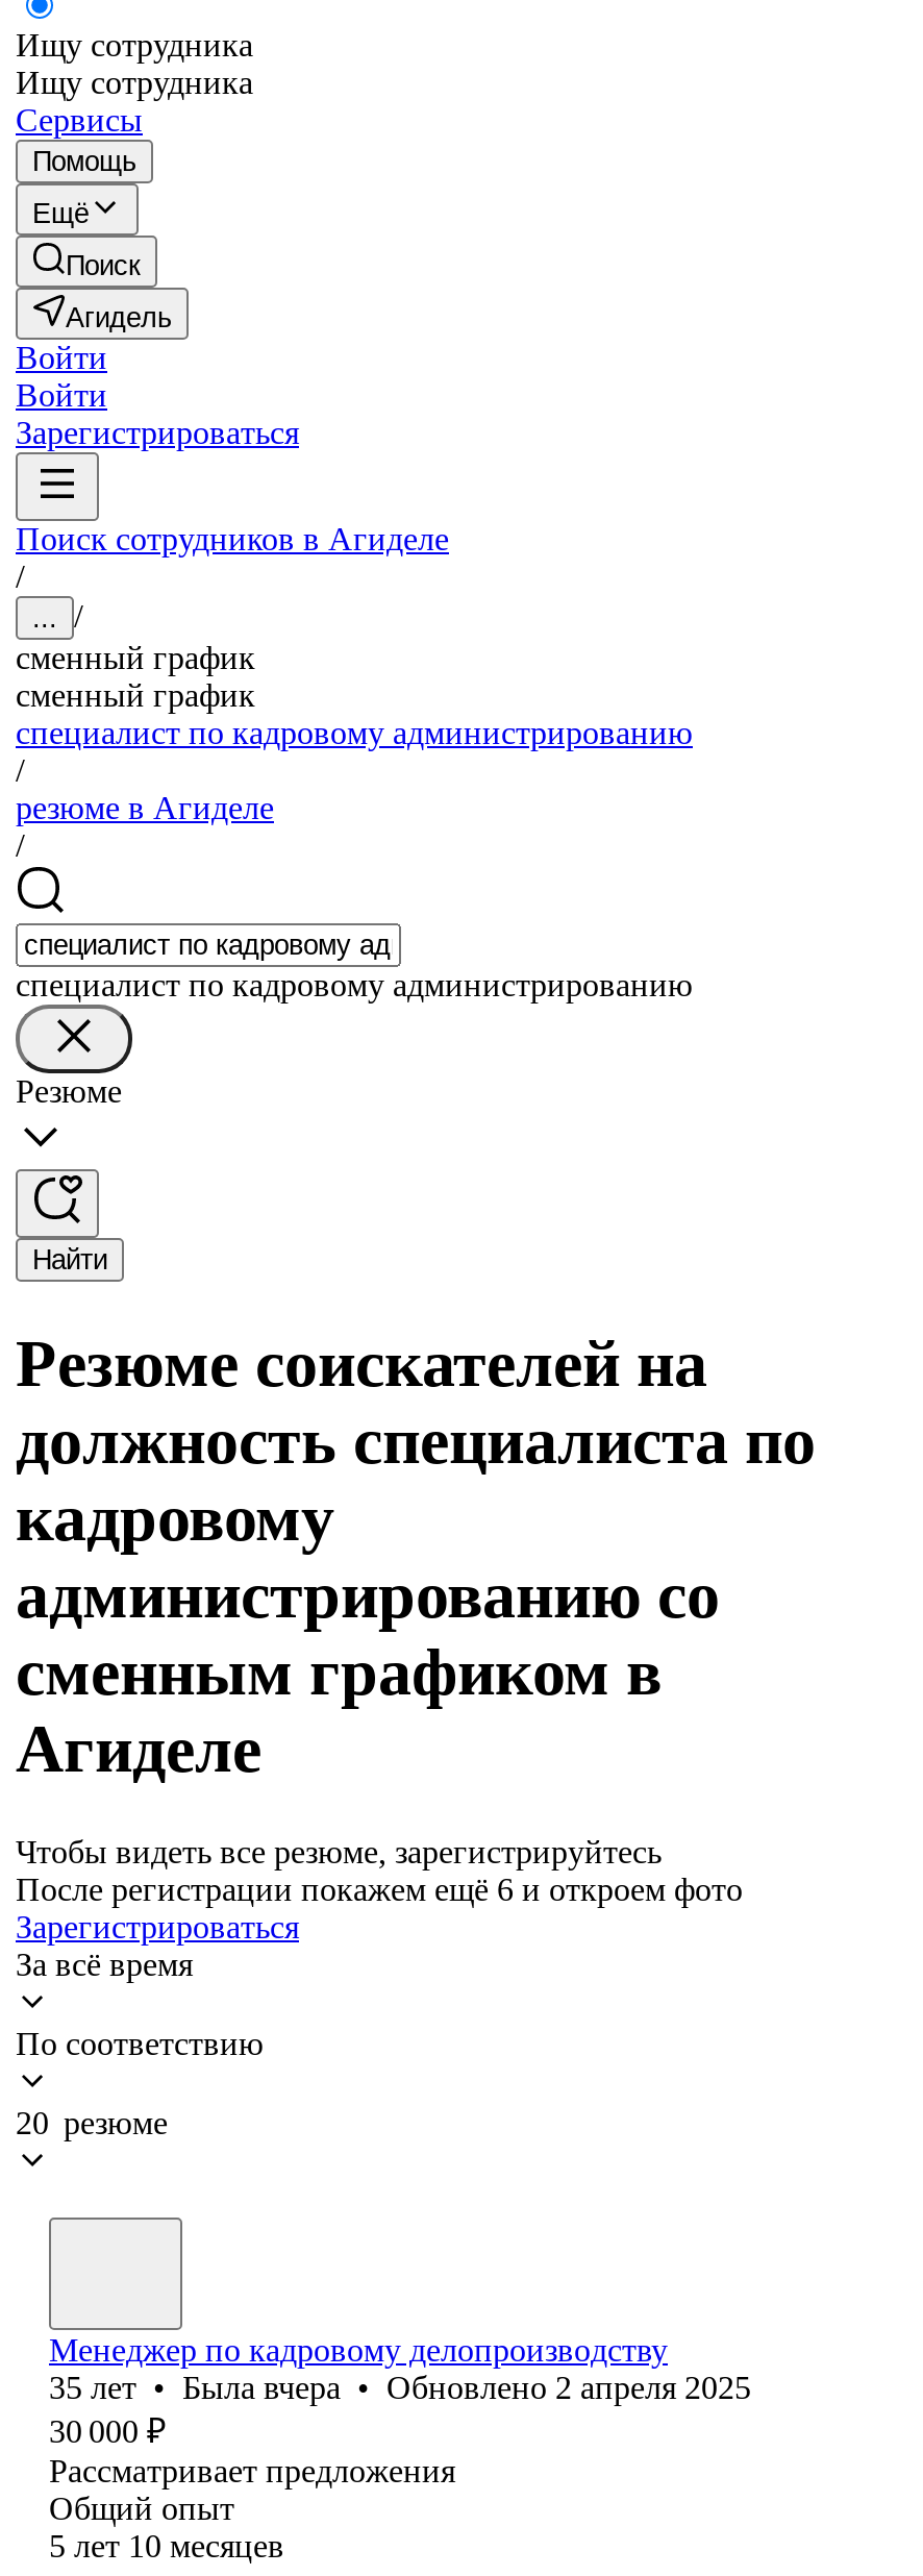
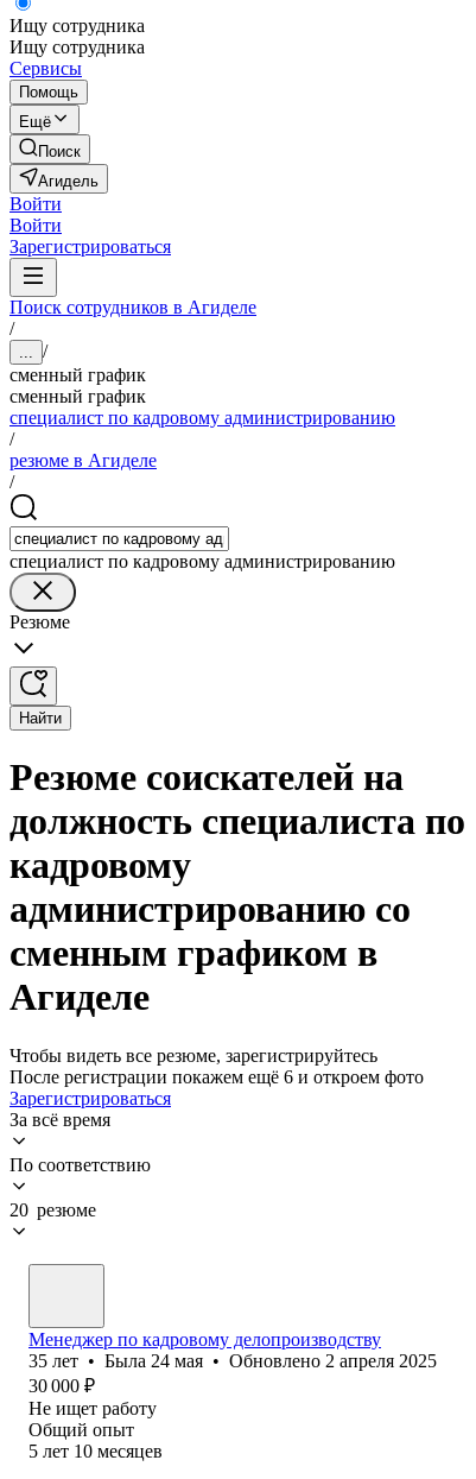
[49,2369,751,2405] 35 лет • Была вчера • Обновлено 2 апреля 2025 -> [28,1351,437,1371] 35 лет • Была 24 мая • Обновлено 2 апреля 2025
[49,2453,455,2488] Рассматривает предложения -> [28,1398,157,1418] Не ищет работу

